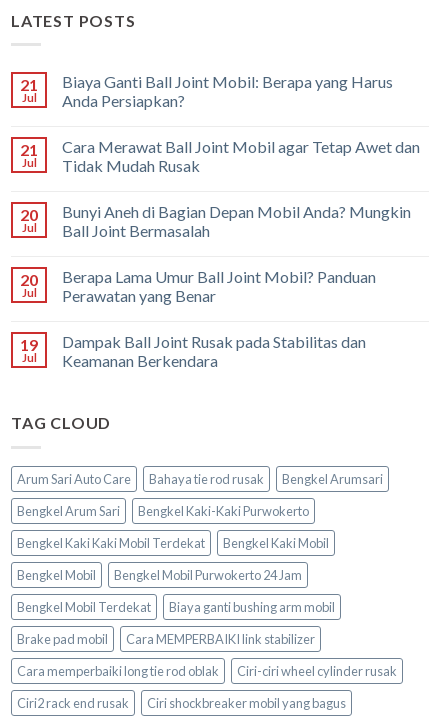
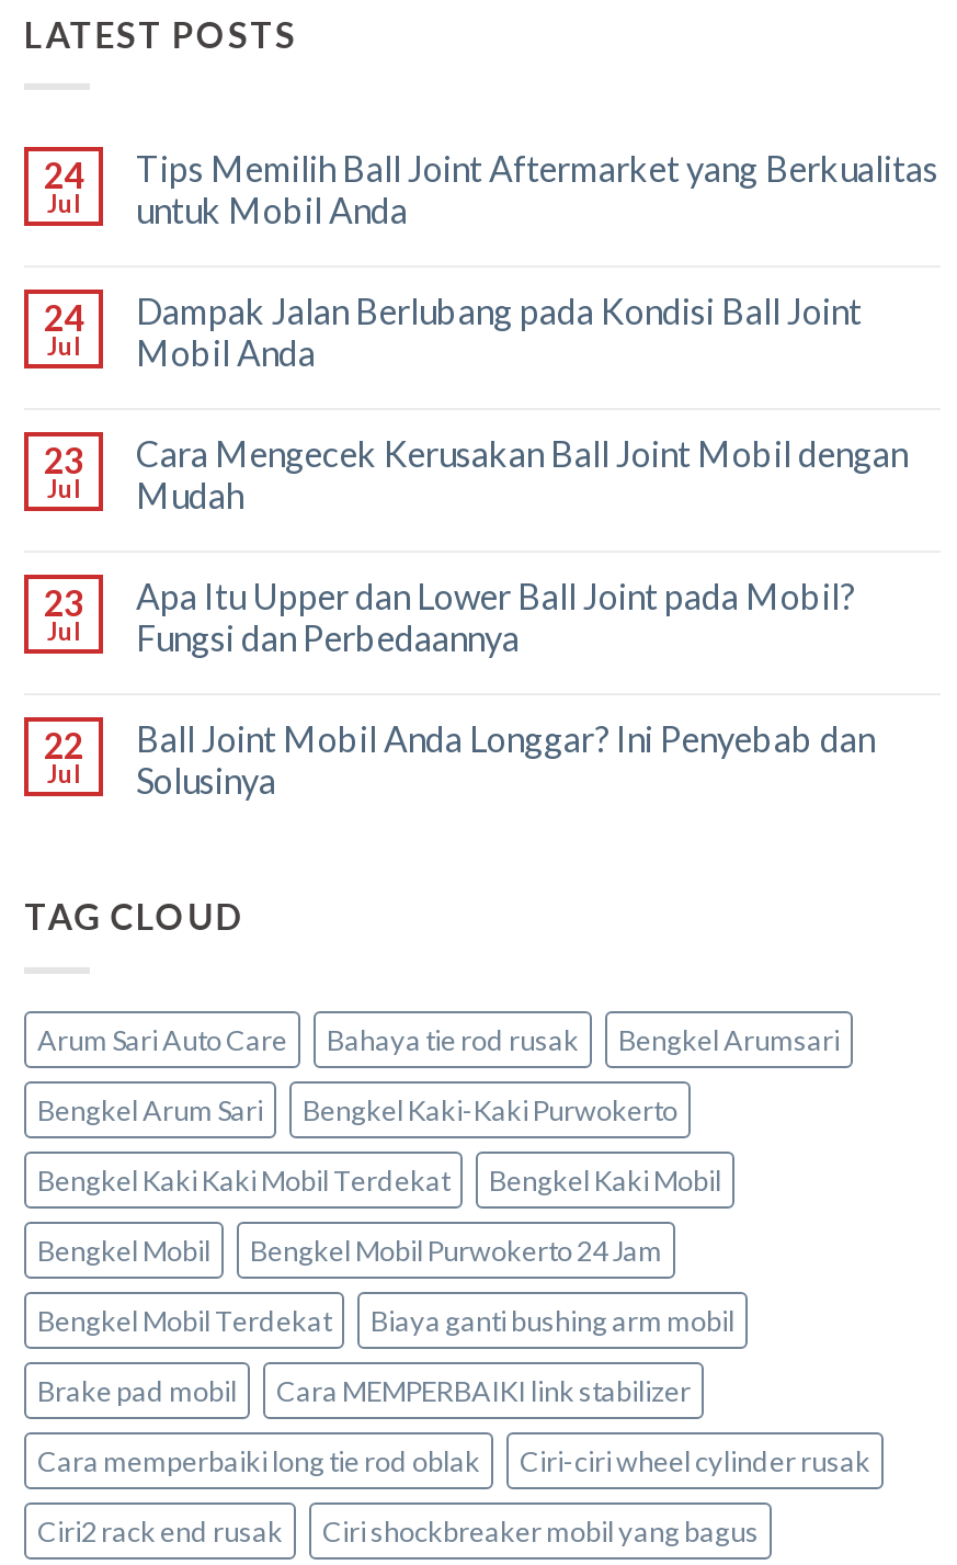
[20,75,38,94] 21 -> [44,154,83,196] 24
[62,72,393,110] Biaya Ganti Ball Joint Mobil: Berapa yang Harus | Anda Persiapkan? -> [136,147,938,231] Tips Memilih Ball Joint Aftermarket yang Berkualitas | untuk Mobil Anda
[20,140,38,159] 21 -> [44,297,83,338] 24
[62,137,420,175] Cara Merawat Ball Joint Mobil agar Tetap Awet dan | Tidak Mudah Rusak -> [136,290,862,373] Dampak Jalan Berlubang pada Kondisi Ball Joint | Mobil Anda
[20,205,38,224] 20 -> [44,439,83,481] 23
[62,202,411,240] Bunyi Aneh di Bagian Depan Mobil Anda? Mungkin | Ball Joint Bermasalah -> [136,433,908,516] Cara Mengecek Kerusakan Ball Joint Mobil dengan | Mudah
[20,270,38,289] 20 -> [44,582,83,623] 23
[62,267,376,305] Berapa Lama Umur Ball Joint Mobil? Panduan | Perawatan yang Benar -> [136,575,855,658] Apa Itu Upper dan Lower Ball Joint pada Mobil? | Fungsi dan Perbedaannya
[20,335,38,354] 19 -> [44,724,83,766] 22
[62,332,366,370] Dampak Ball Joint Rusak pada Stabilitas dan | Keamanan Berkendara -> [136,718,875,801] Ball Joint Mobil Anda Longgar? Ini Penyebab dan | Solusinya

